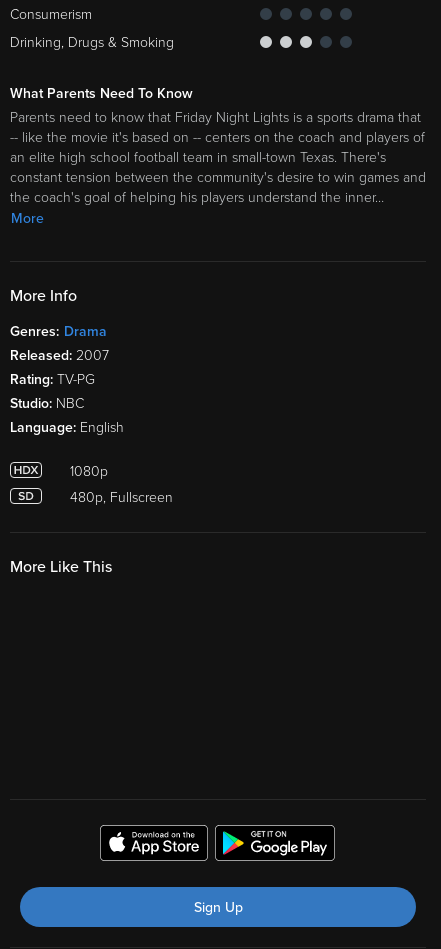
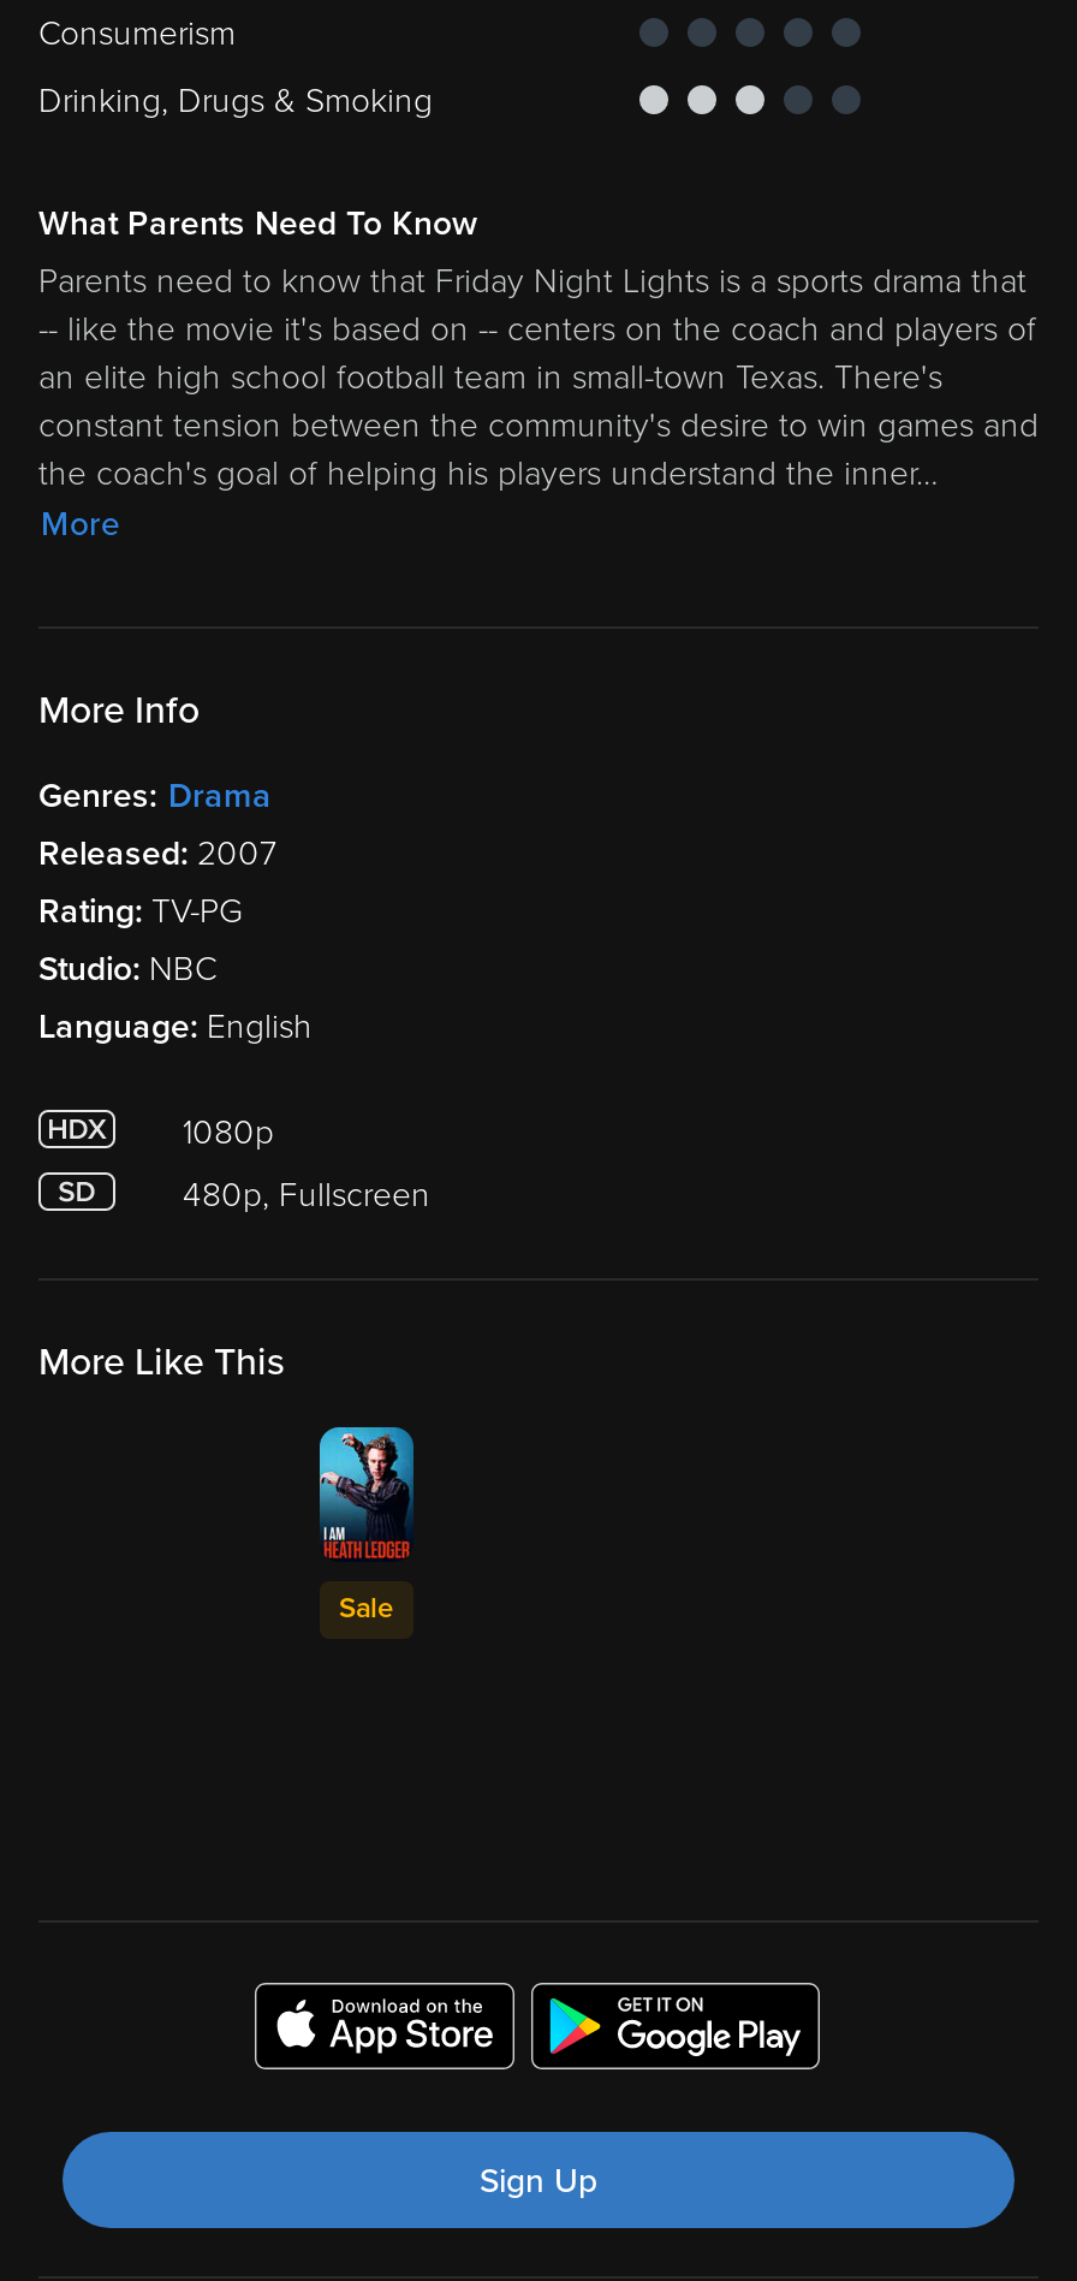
none -> [317,1425,416,1626] [image] | Sale

